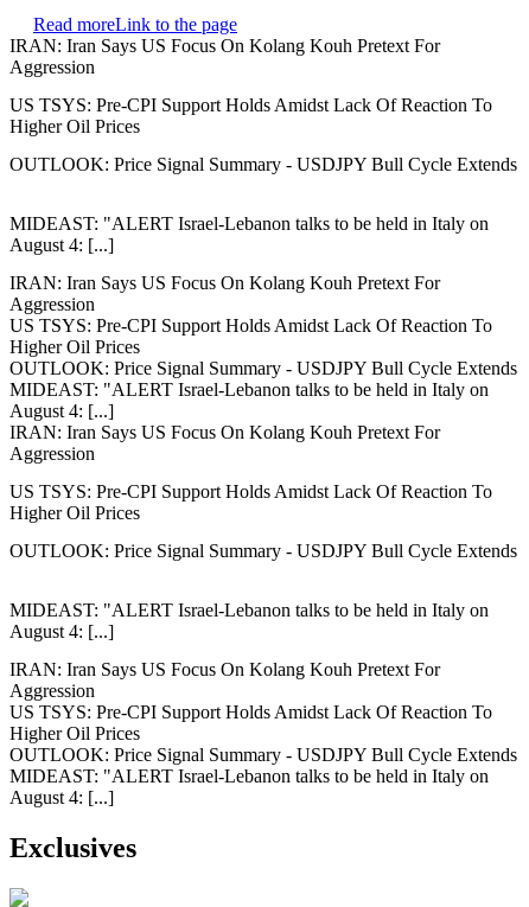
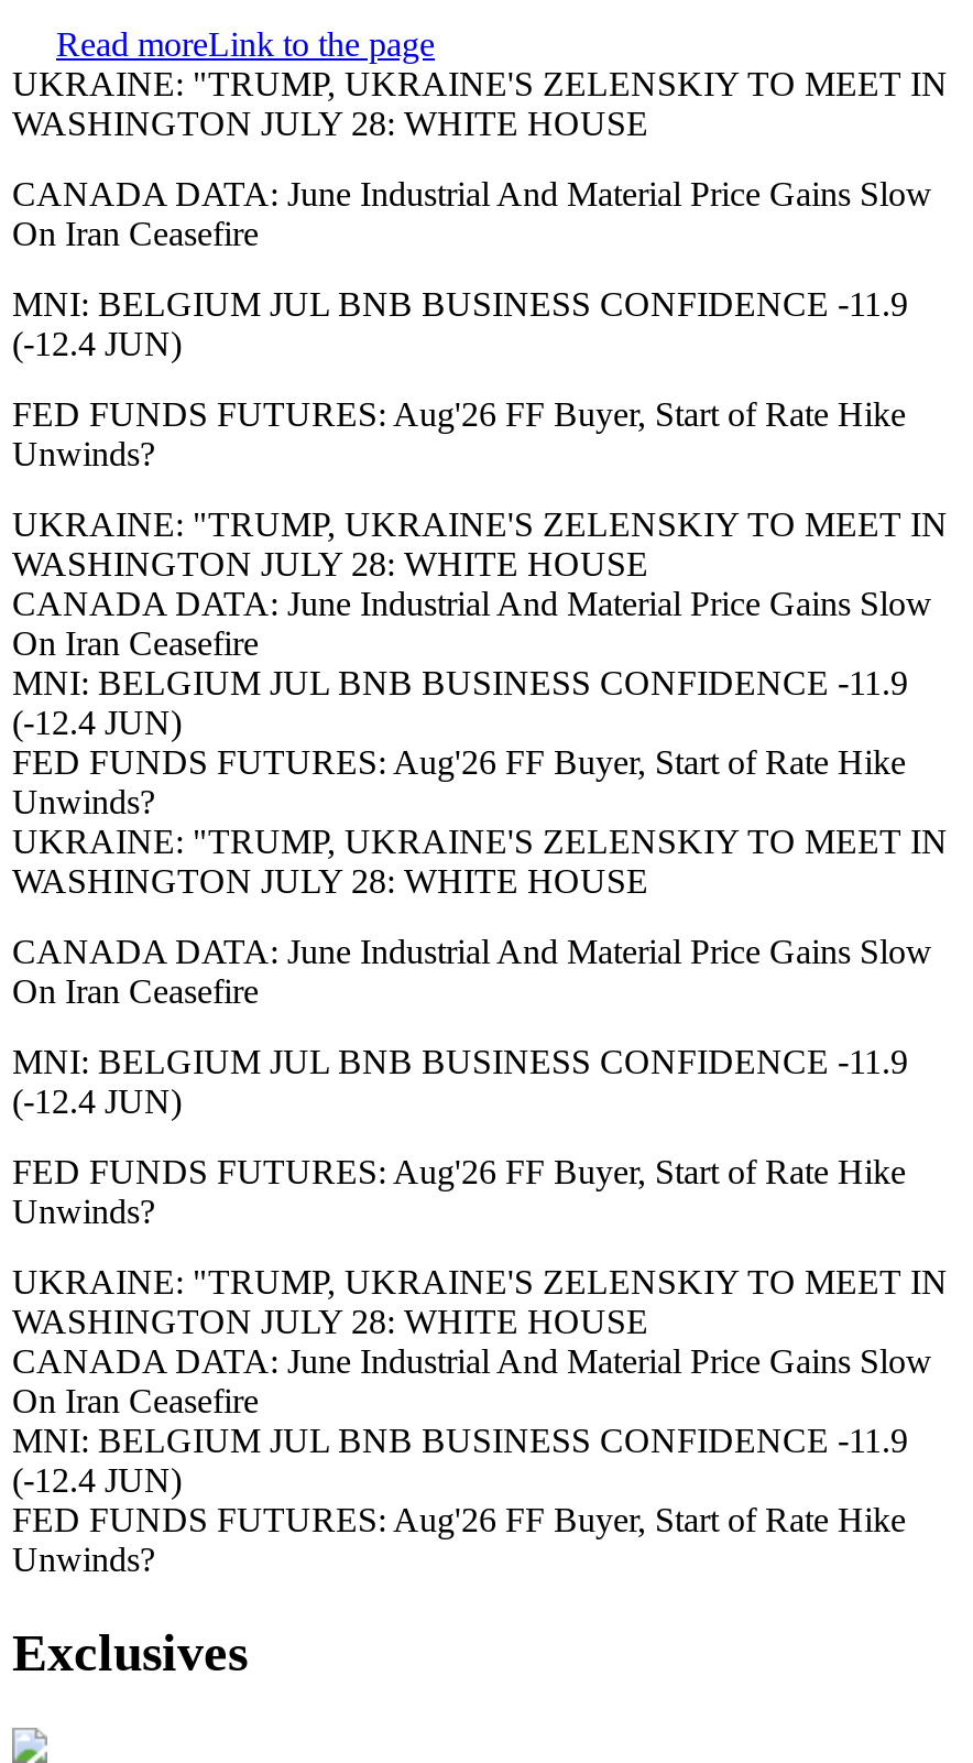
[9,36,440,77] IRAN: Iran Says US Focus On Kolang Kouh Pretext For | Aggression -> [12,65,948,142] UKRAINE: "TRUMP, UKRAINE'S ZELENSKIY TO MEET IN | WASHINGTON JULY 28: WHITE HOUSE
[9,95,492,137] US TSYS: Pre-CPI Support Holds Amidst Lack Of Reaction To | Higher Oil Prices -> [12,176,932,253] CANADA DATA: June Industrial And Material Price Gains Slow | On Iran Ceasefire
[9,154,517,175] OUTLOOK: Price Signal Summary - USDJPY Bull Cycle Extends -> [12,286,908,363] MNI: BELGIUM JUL BNB BUSINESS CONFIDENCE -11.9 | (-12.4 JUN)
[9,214,489,255] MIDEAST: "ALERT Israel-Lebanon talks to be held in Italy on | August 4: [...] -> [12,396,906,473] FED FUNDS FUTURES: Aug'26 FF Buyer, Start of Rate Hike | Unwinds?
[9,273,517,464] IRAN: Iran Says US Focus On Kolang Kouh Pretext For | Aggression | US TSYS: Pre-CPI Support Holds Amidst Lack Of Reaction To | Higher Oil Prices | OUTLOOK: Price Signal Summary - USDJPY Bull Cycle Extends | MIDEAST: "ALERT Israel-Lebanon talks to be held in Italy on | August 4: [...] | IRAN: Iran Says US Focus On Kolang Kouh Pretext For | Aggression -> [12,506,948,900] UKRAINE: "TRUMP, UKRAINE'S ZELENSKIY TO MEET IN | WASHINGTON JULY 28: WHITE HOUSE | CANADA DATA: June Industrial And Material Price Gains Slow | On Iran Ceasefire | MNI: BELGIUM JUL BNB BUSINESS CONFIDENCE -11.9 | (-12.4 JUN) | FED FUNDS FUTURES: Aug'26 FF Buyer, Start of Rate Hike | Unwinds? | UKRAINE: "TRUMP, UKRAINE'S ZELENSKIY TO MEET IN | WASHINGTON JULY 28: WHITE HOUSE
[9,482,492,523] US TSYS: Pre-CPI Support Holds Amidst Lack Of Reaction To | Higher Oil Prices -> [12,933,932,1010] CANADA DATA: June Industrial And Material Price Gains Slow | On Iran Ceasefire
[9,541,517,561] OUTLOOK: Price Signal Summary - USDJPY Bull Cycle Extends -> [12,1043,908,1120] MNI: BELGIUM JUL BNB BUSINESS CONFIDENCE -11.9 | (-12.4 JUN)
[9,600,489,642] MIDEAST: "ALERT Israel-Lebanon talks to be held in Italy on | August 4: [...] -> [12,1153,906,1230] FED FUNDS FUTURES: Aug'26 FF Buyer, Start of Rate Hike | Unwinds?
[9,659,517,808] IRAN: Iran Says US Focus On Kolang Kouh Pretext For | Aggression | US TSYS: Pre-CPI Support Holds Amidst Lack Of Reaction To | Higher Oil Prices | OUTLOOK: Price Signal Summary - USDJPY Bull Cycle Extends | MIDEAST: "ALERT Israel-Lebanon talks to be held in Italy on | August 4: [...] -> [12,1264,948,1578] UKRAINE: "TRUMP, UKRAINE'S ZELENSKIY TO MEET IN | WASHINGTON JULY 28: WHITE HOUSE | CANADA DATA: June Industrial And Material Price Gains Slow | On Iran Ceasefire | MNI: BELGIUM JUL BNB BUSINESS CONFIDENCE -11.9 | (-12.4 JUN) | FED FUNDS FUTURES: Aug'26 FF Buyer, Start of Rate Hike | Unwinds?

